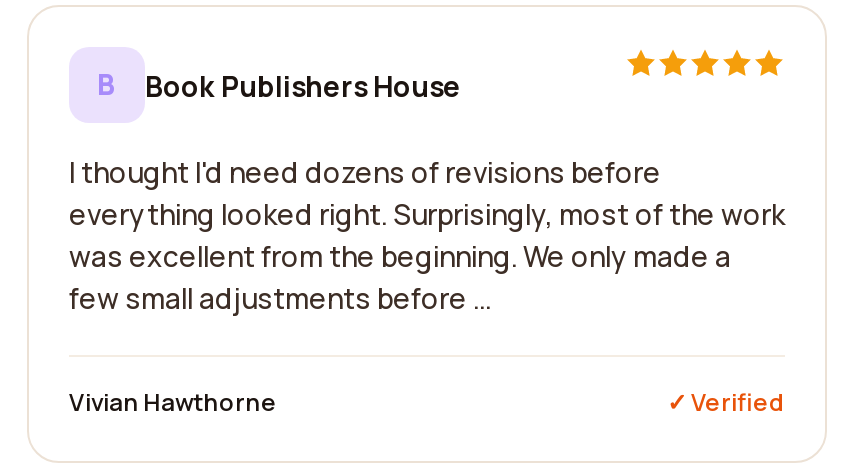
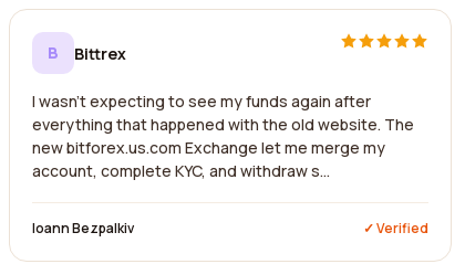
[145,66,461,104] Book Publishers House -> [74,43,126,64] Bittrex
[69,153,785,317] I thought I'd need dozens of revisions before | everything looked right. Surprisingly, most of the work | was excellent from the beginning. We only made a | few small adjustments before ... -> [32,91,414,181] I wasn't expecting to see my funds again after | everything that happened with the old website. The | new bitforex.us.com Exchange let me merge my | account, complete KYC, and withdraw s...
[69,385,277,419] Vivian Hawthorne -> [32,219,134,237] Ioann Bezpalkiv

